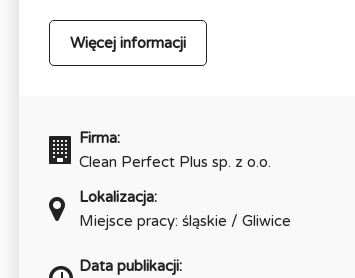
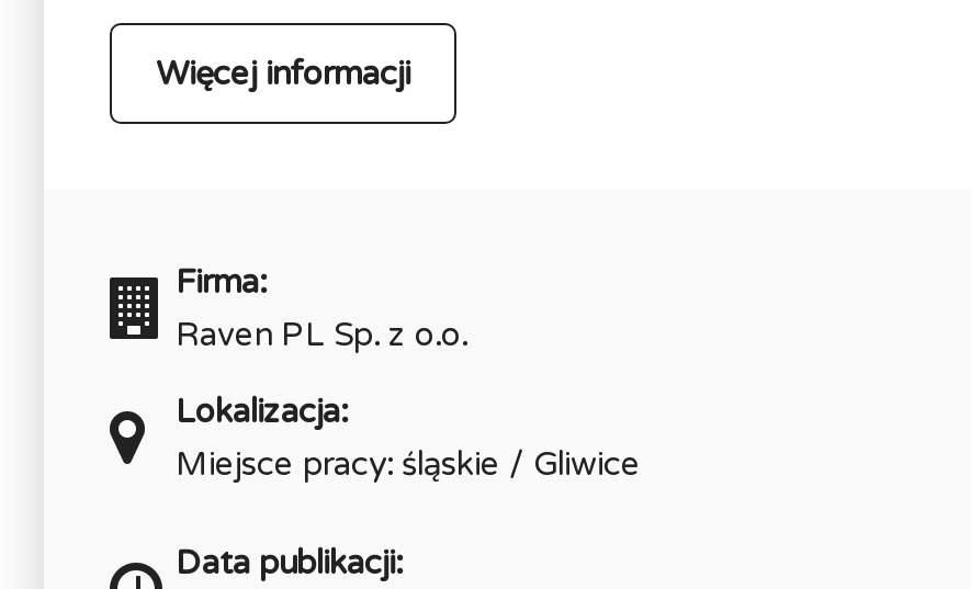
[79,153,271,171] Clean Perfect Plus sp. z o.o. -> [176,315,467,355] Raven PL Sp. z o.o.

